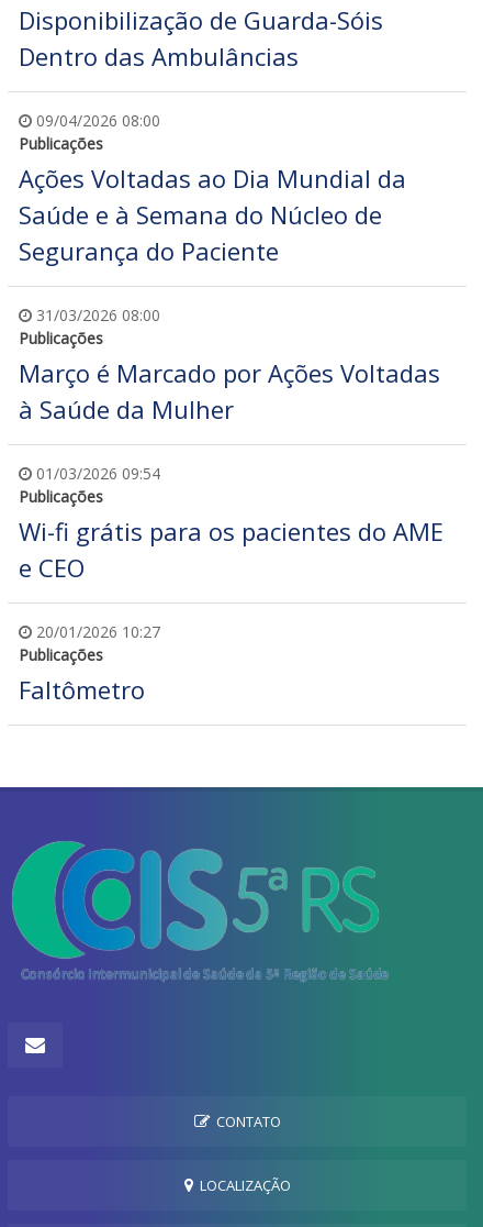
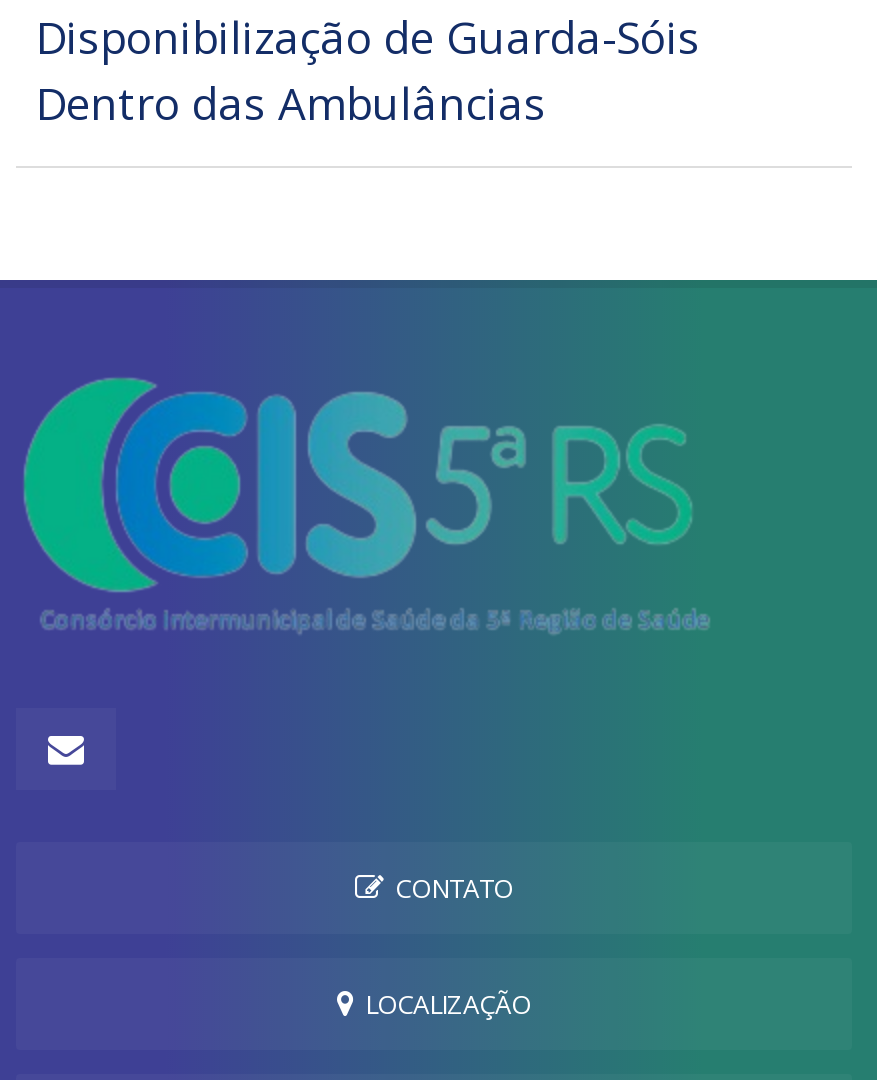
[19,110,443,706] 09/04/2026 08:00 | Publicações | Ações Voltadas ao Dia Mundial da | Saúde e à Semana do Núcleo de | Segurança do Paciente | 31/03/2026 08:00 | Publicações | Março é Marcado por Ações Voltadas | à Saúde da Mulher | 01/03/2026 09:54 | Publicações | Wi-fi grátis para os pacientes do AME | e CEO | 20/01/2026 10:27 | Publicações | Faltômetro -> none

